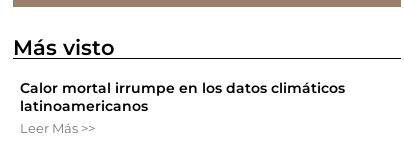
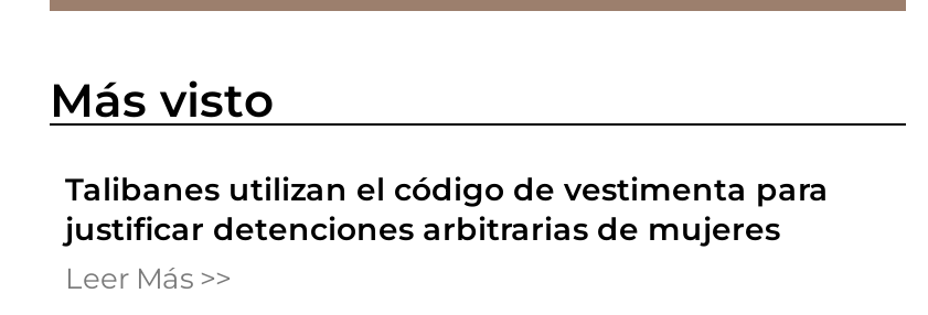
[20,79,345,115] Calor mortal irrumpe en los datos climáticos | latinoamericanos -> [65,169,829,248] Talibanes utilizan el código de vestimenta para | justificar detenciones arbitrarias de mujeres

